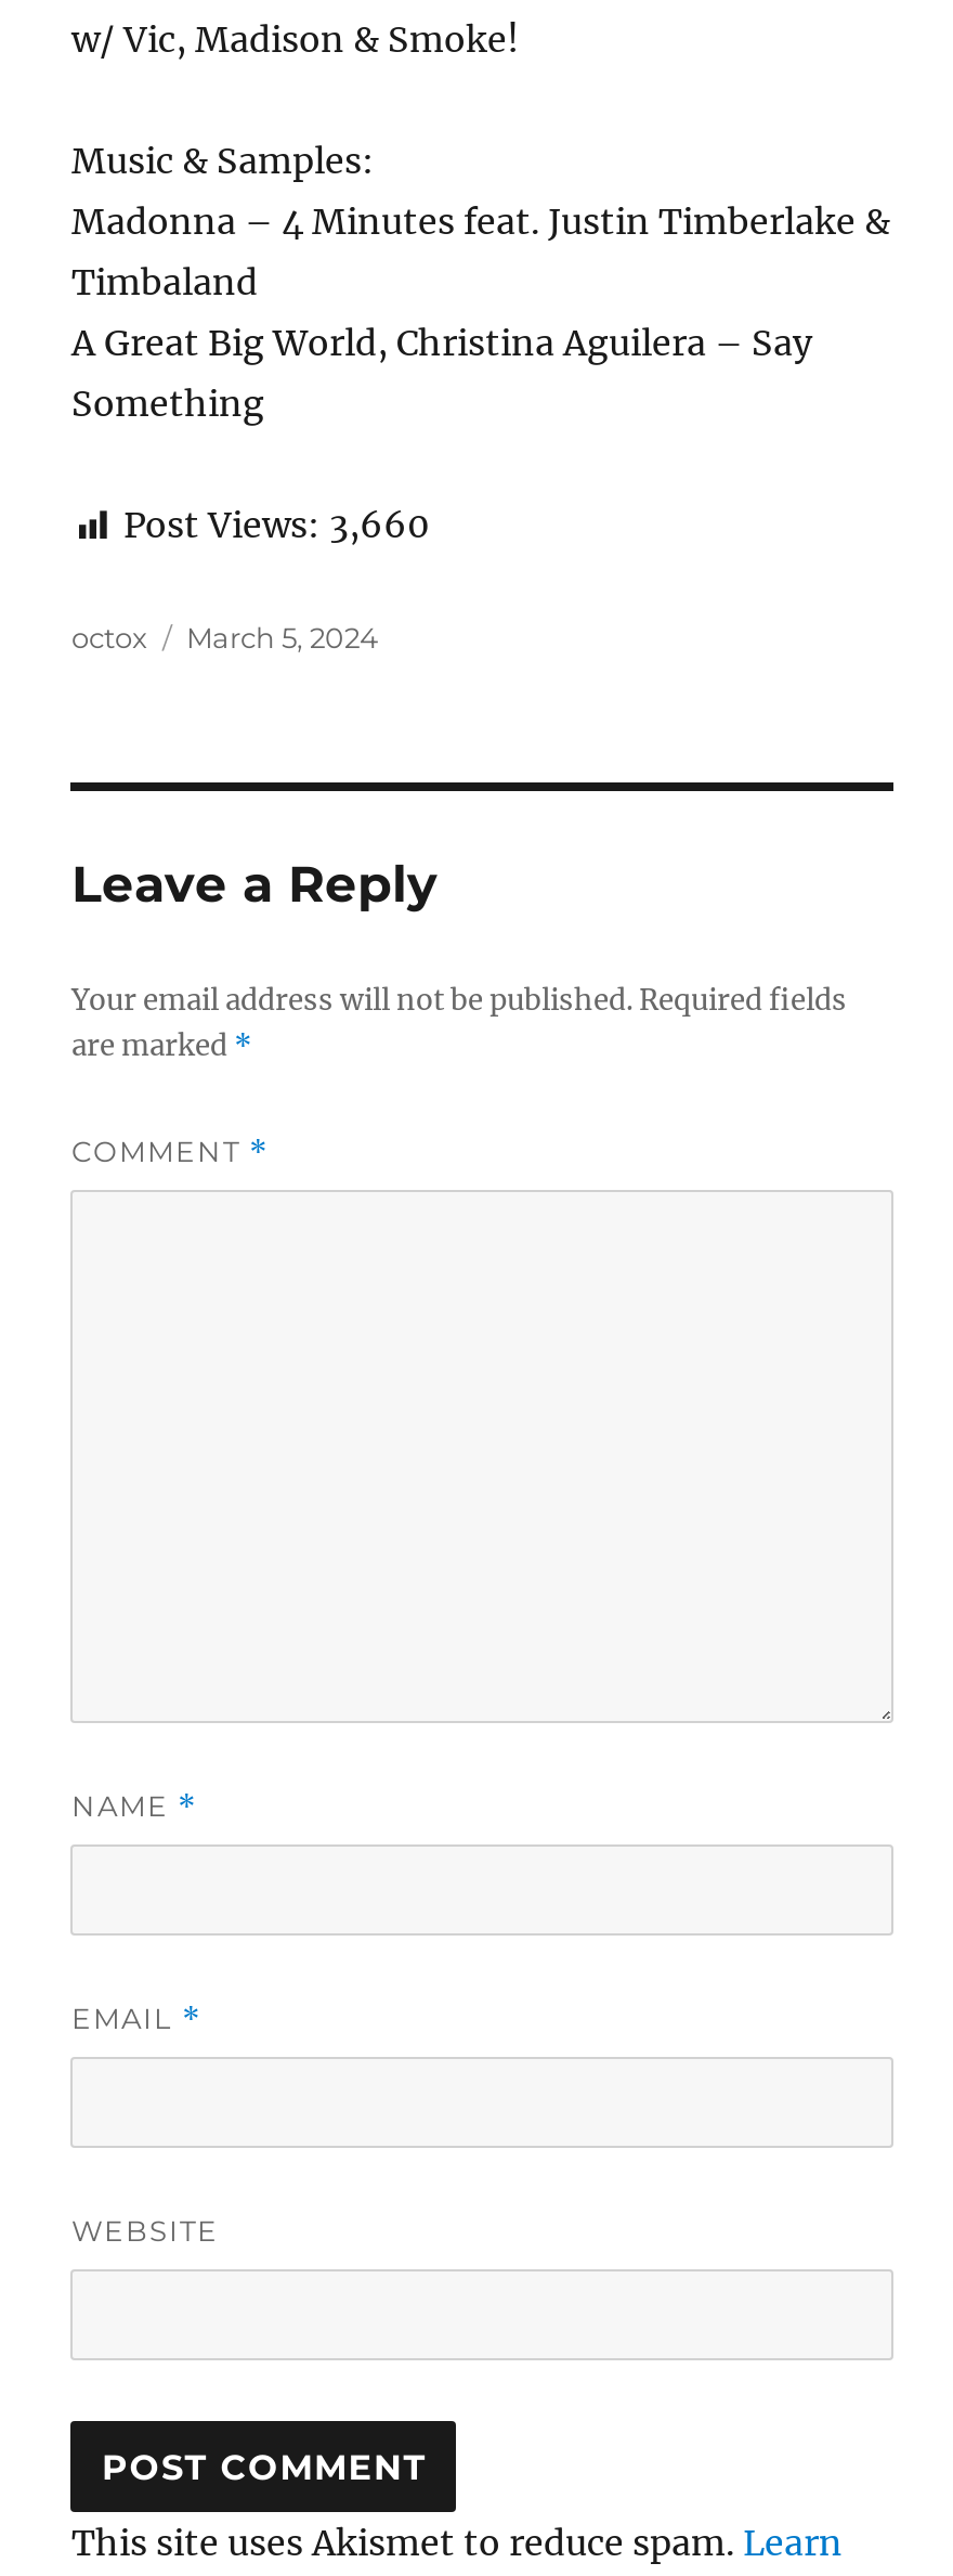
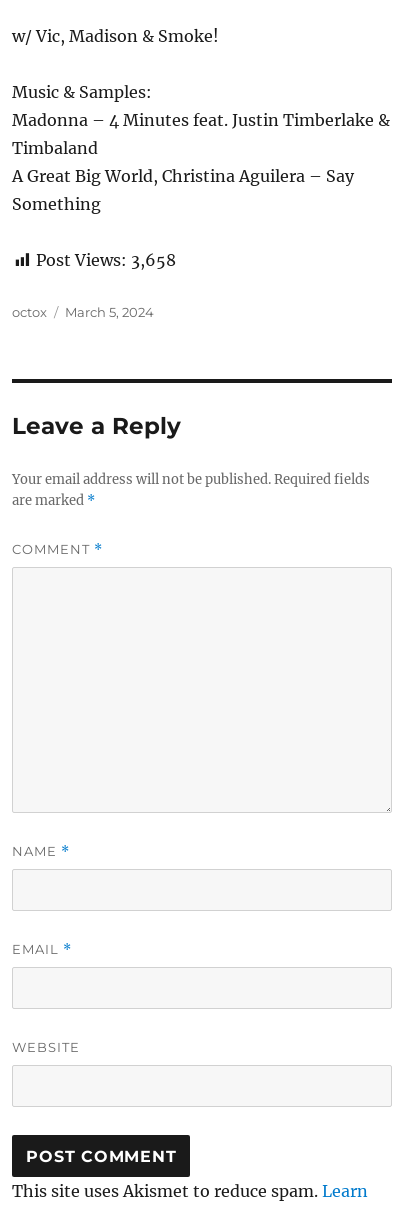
[123,503,429,547] Post Views: 3,660 -> [36,250,176,270] Post Views: 3,658

